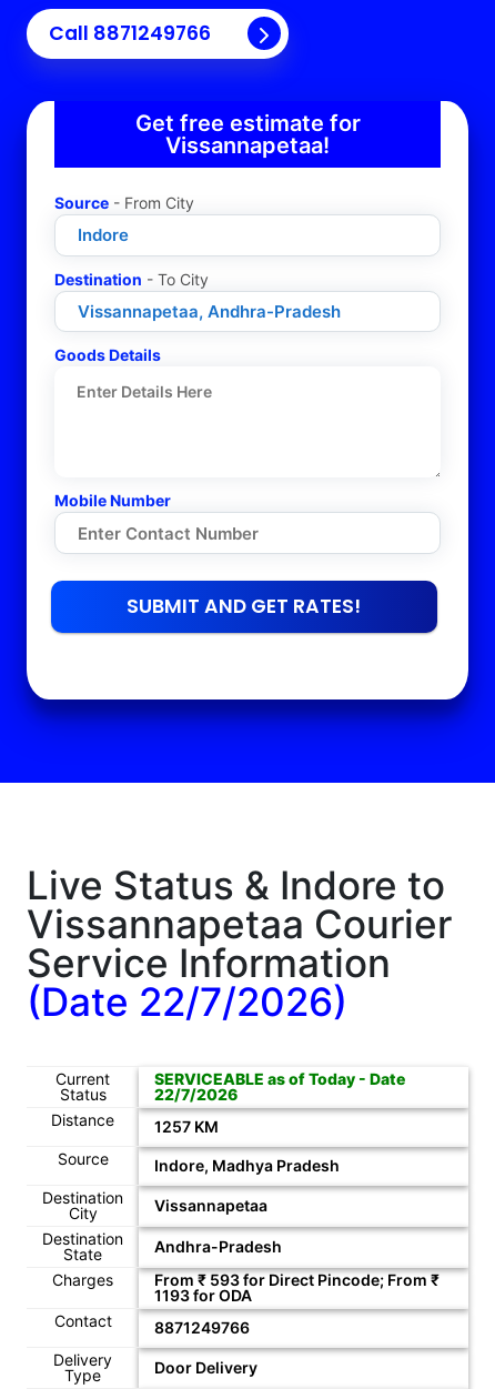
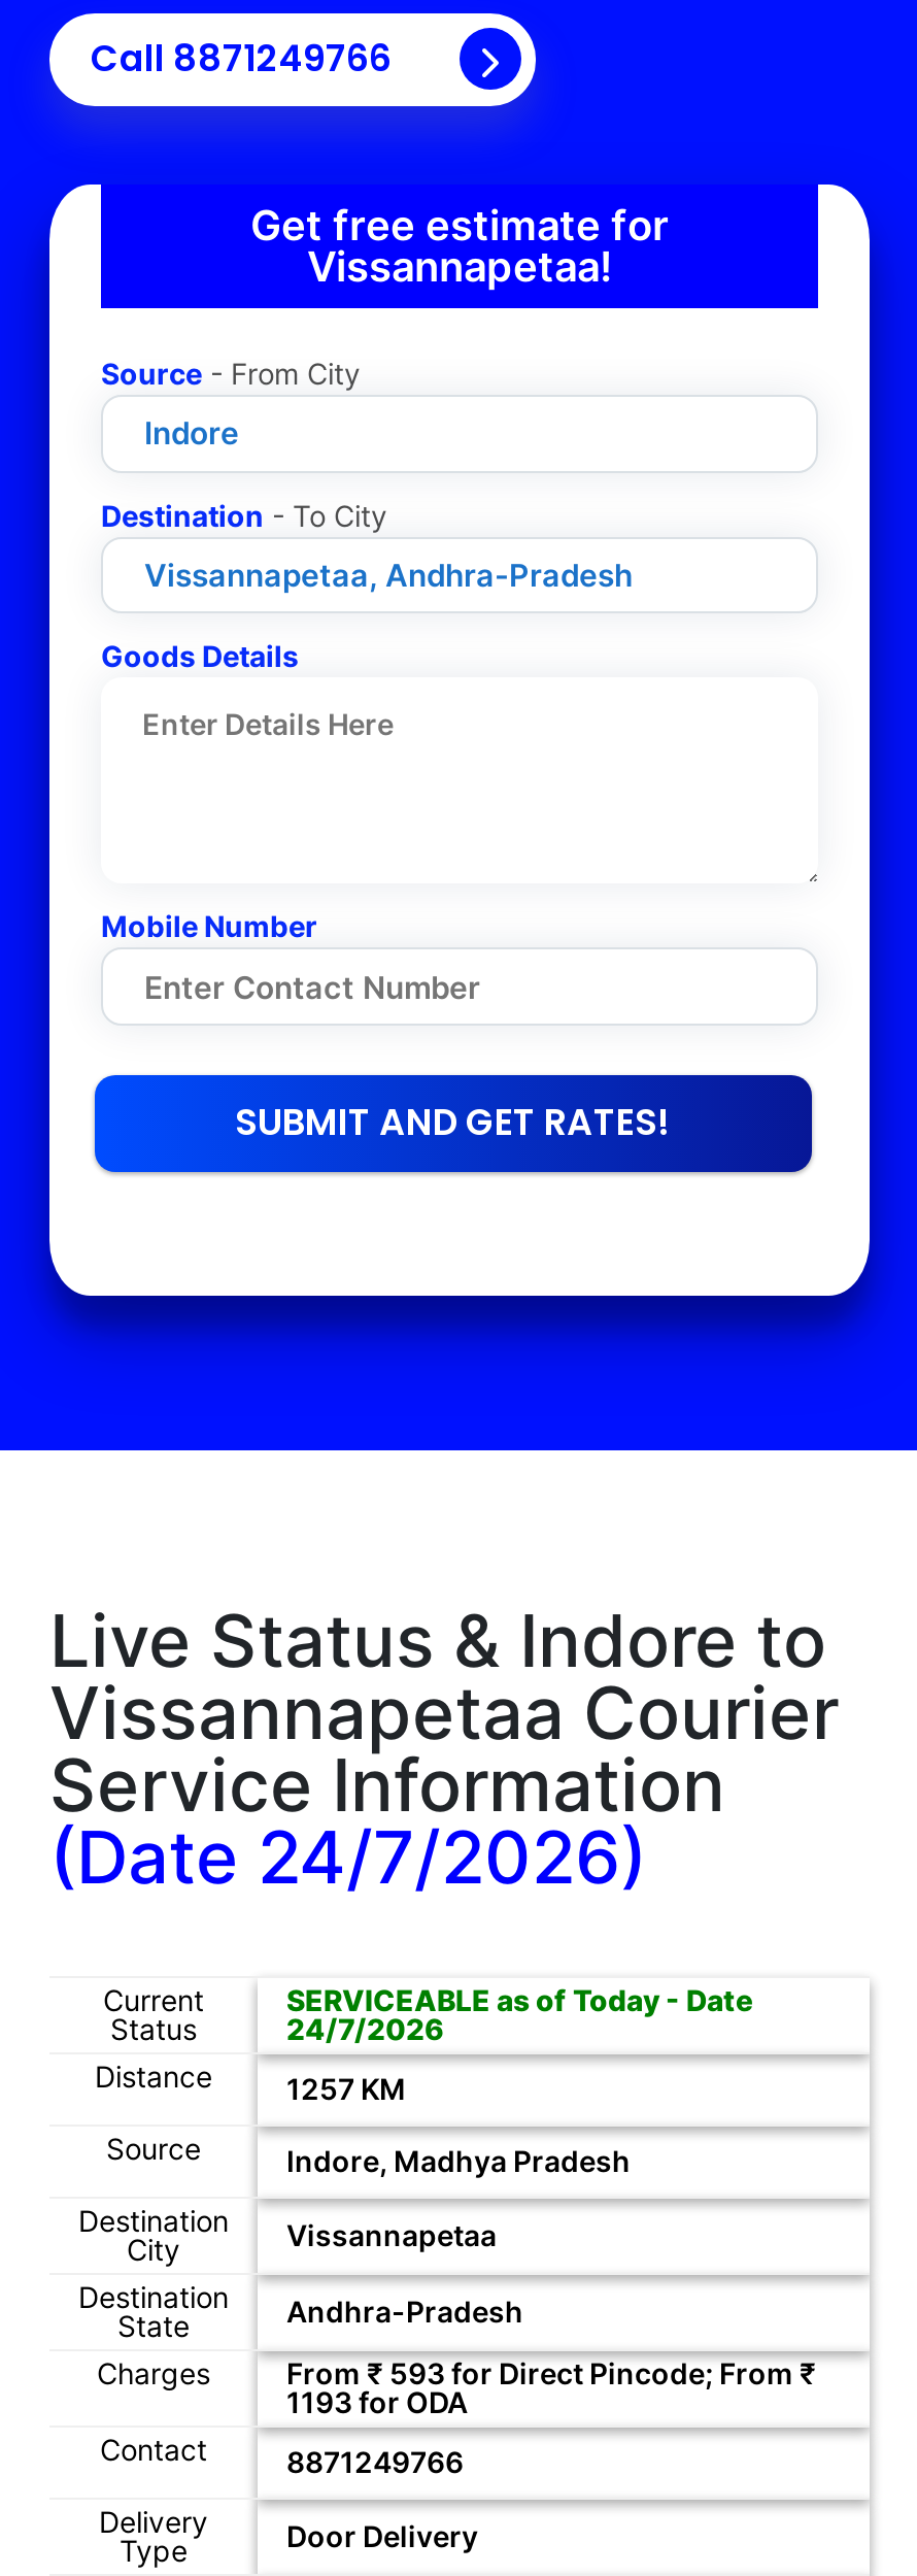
[27,978,347,1025] (Date22/7/2026) -> [49,1813,647,1900] (Date24/7/2026)
[154,1085,238,1104] 22/7/2026 -> [286,2011,443,2046] 24/7/2026

